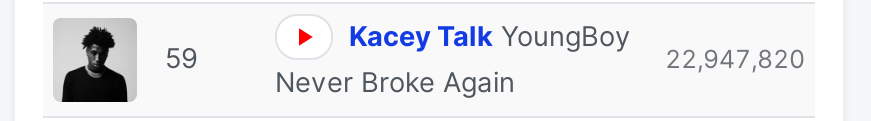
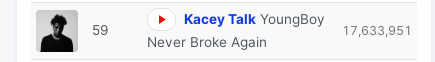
[665,44,805,74] 22,947,820 -> [342,23,412,38] 17,633,951

